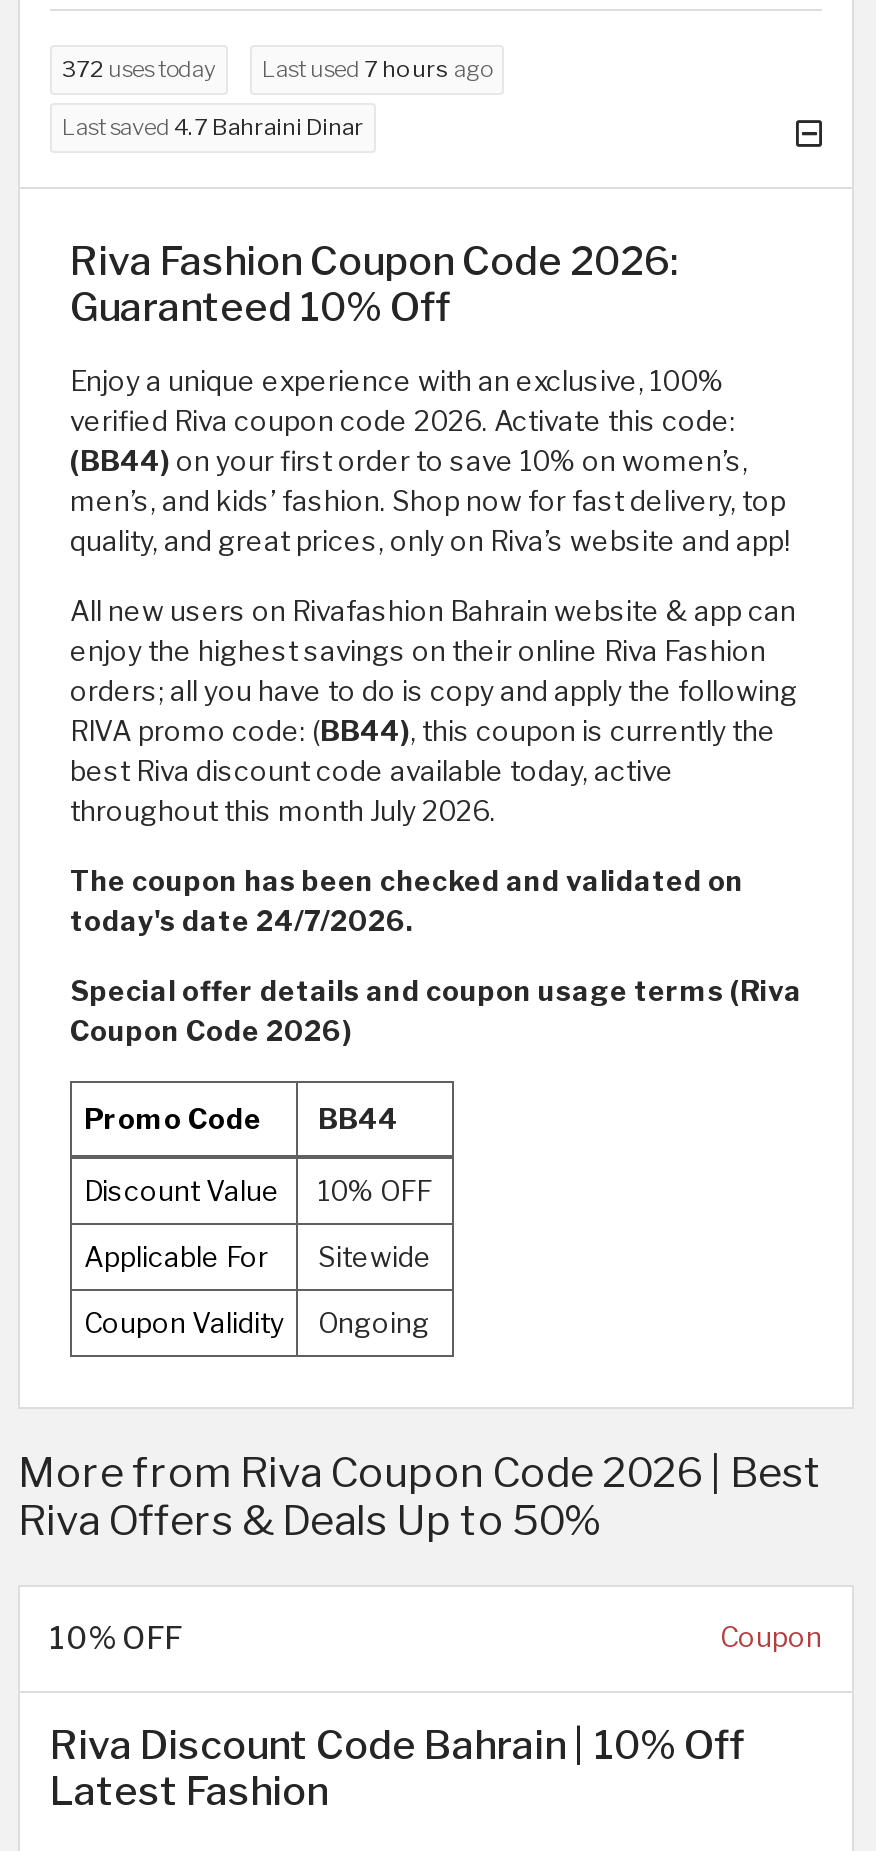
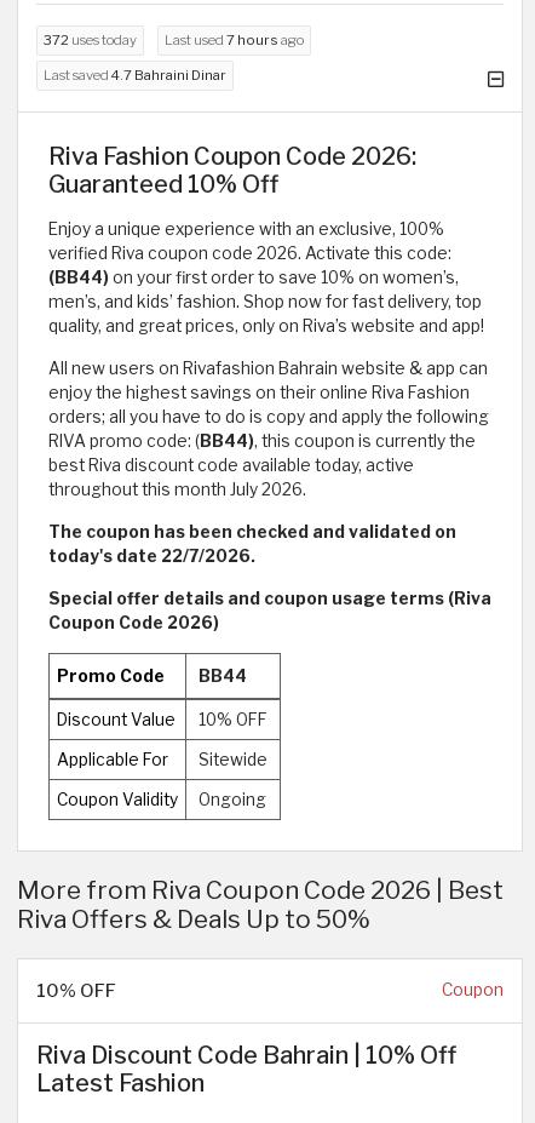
[70,904,414,936] today's date 24/7/2026. -> [48,546,255,565] today's date 22/7/2026.

